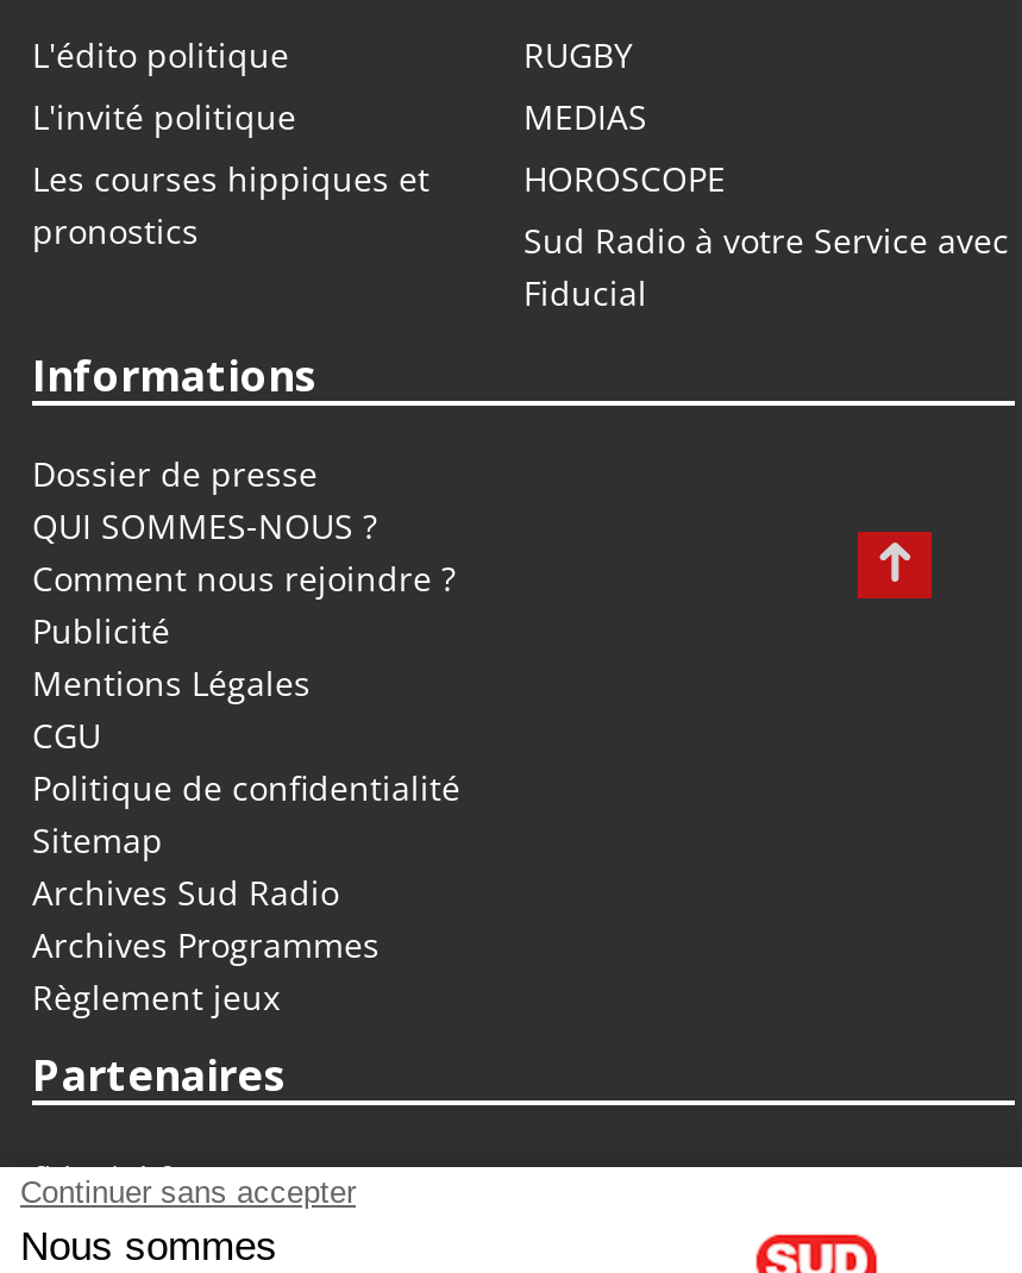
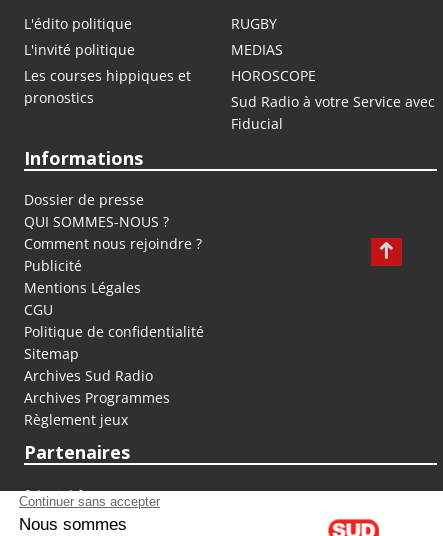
[855,528,934,631] [image] -> [370,224,403,267] [image]

